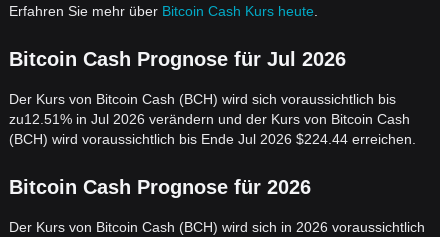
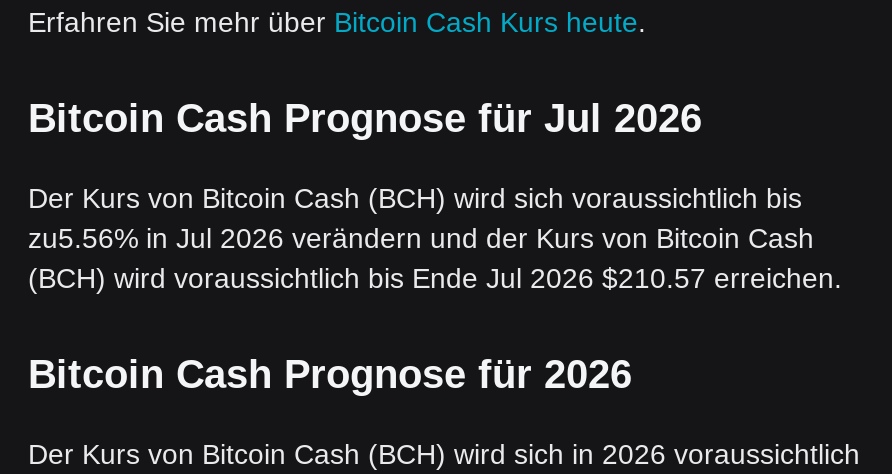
[9,111,410,127] zu12.51% in Jul 2026 verändern und der Kurs von Bitcoin Cash -> [28,222,814,254] zu5.56% in Jul 2026 verändern und der Kurs von Bitcoin Cash
[9,131,416,147] (BCH) wird voraussichtlich bis Ende Jul 2026 $224.44 erreichen. -> [28,262,842,294] (BCH) wird voraussichtlich bis Ende Jul 2026 $210.57 erreichen.

